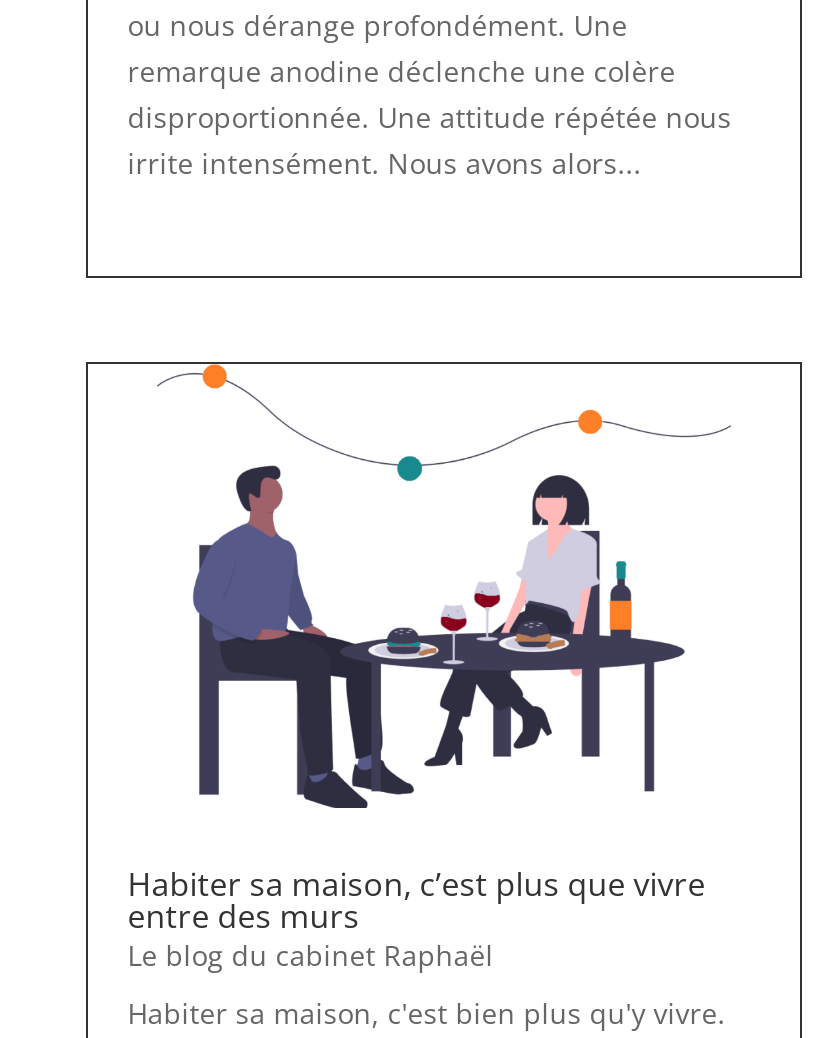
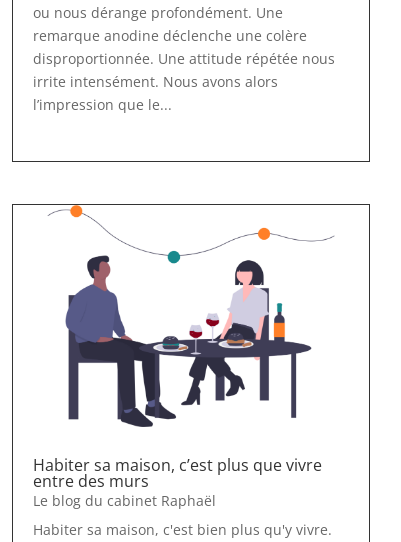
[128,143,642,181] irrite intensément. Nous avons alors... -> [33,72,278,114] irrite intensément. Nous avons alors | l’impression que le...

